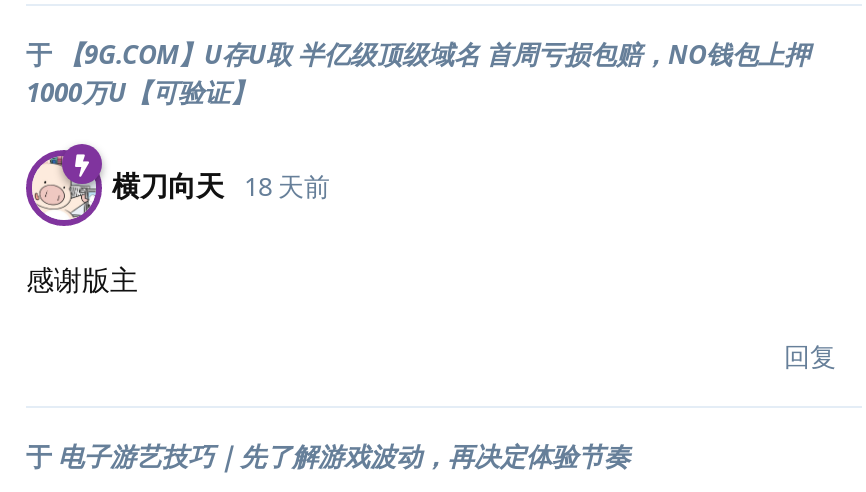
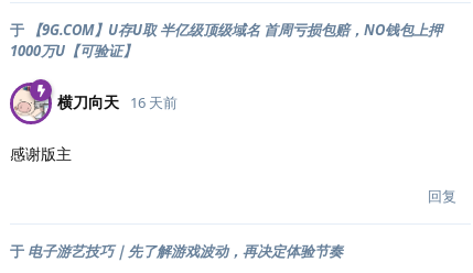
[112,166,330,204] 横刀向天 18 天前 -> [57,91,178,112] 横刀向天 16 天前

